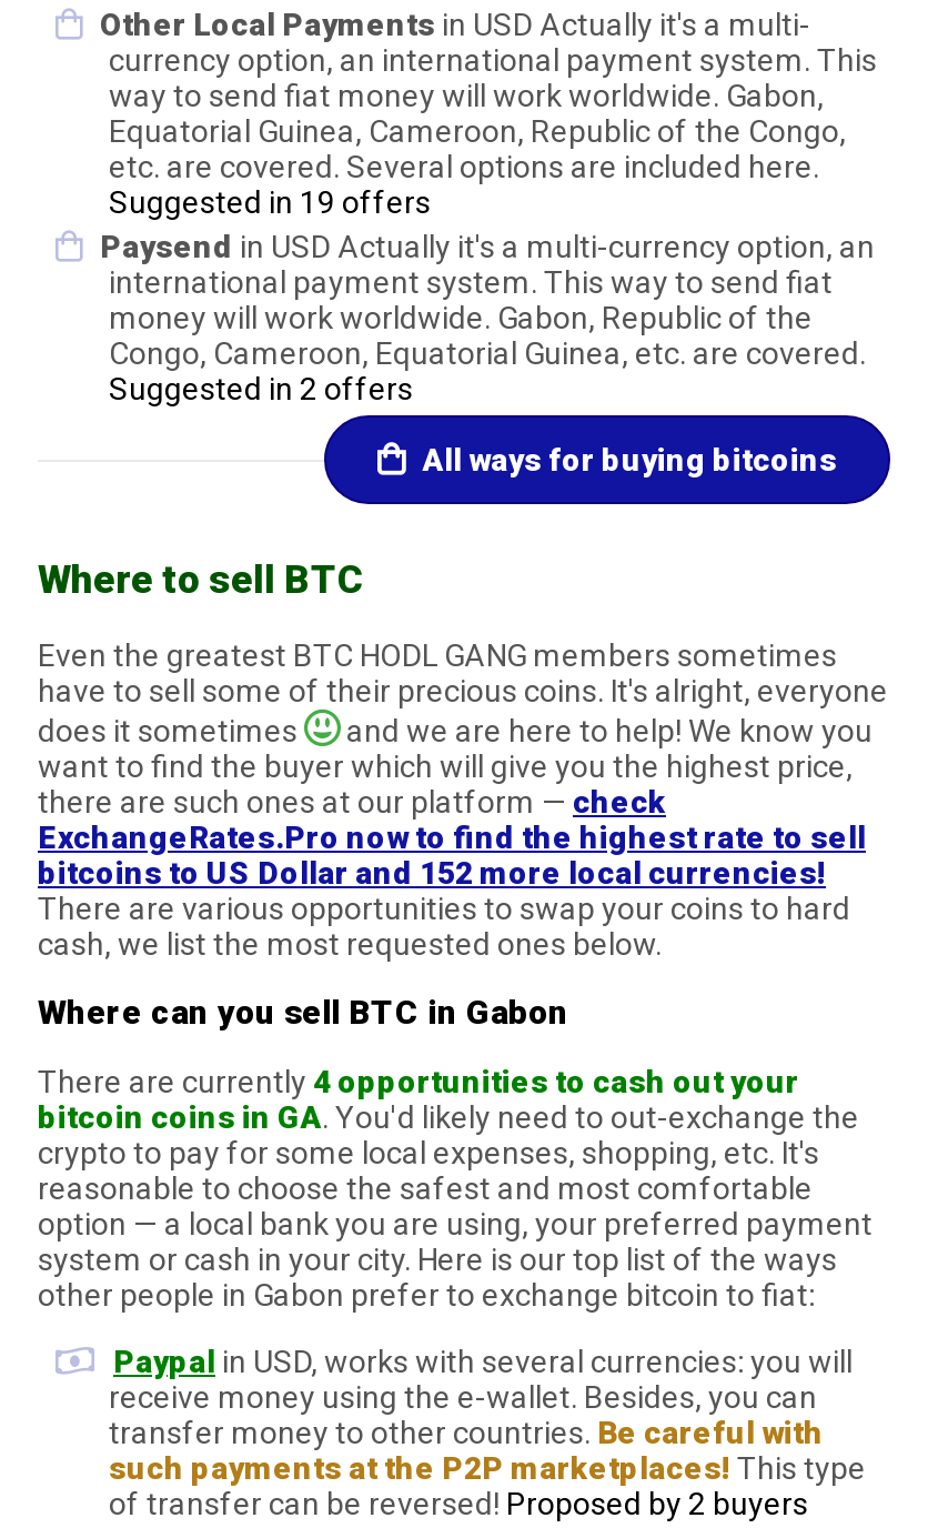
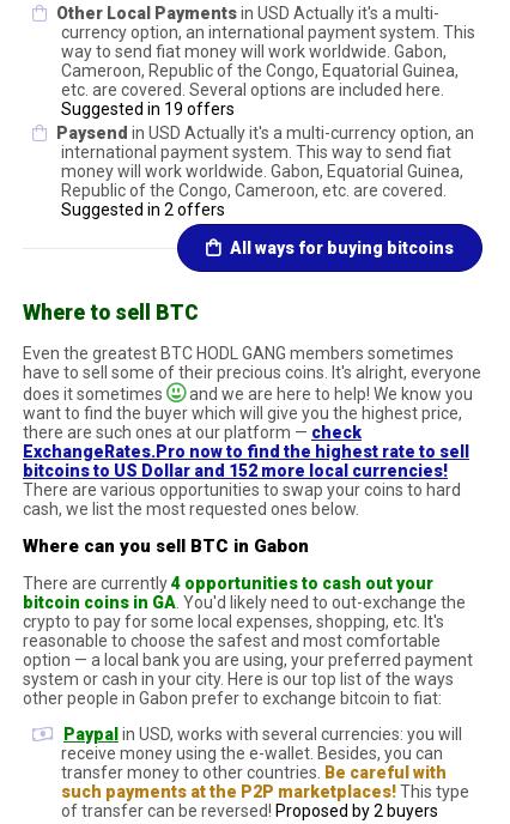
[109,113,846,149] Equatorial Guinea, Cameroon, Republic of the Congo, -> [61,61,459,80] Cameroon, Republic of the Congo, Equatorial Guinea,
[109,300,866,371] money will work worldwide. Gabon, Republic of the | Congo, Cameroon, Equatorial Guinea, etc. are covered. -> [61,162,463,200] money will work worldwide. Gabon, Equatorial Guinea, | Republic of the Congo, Cameroon, etc. are covered.

